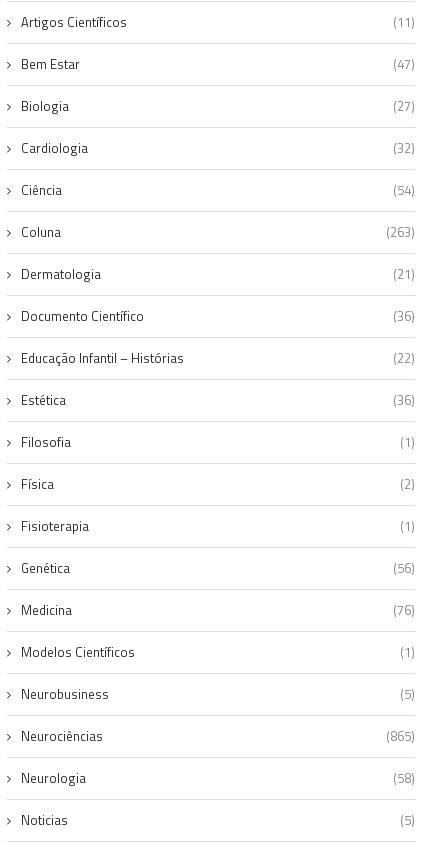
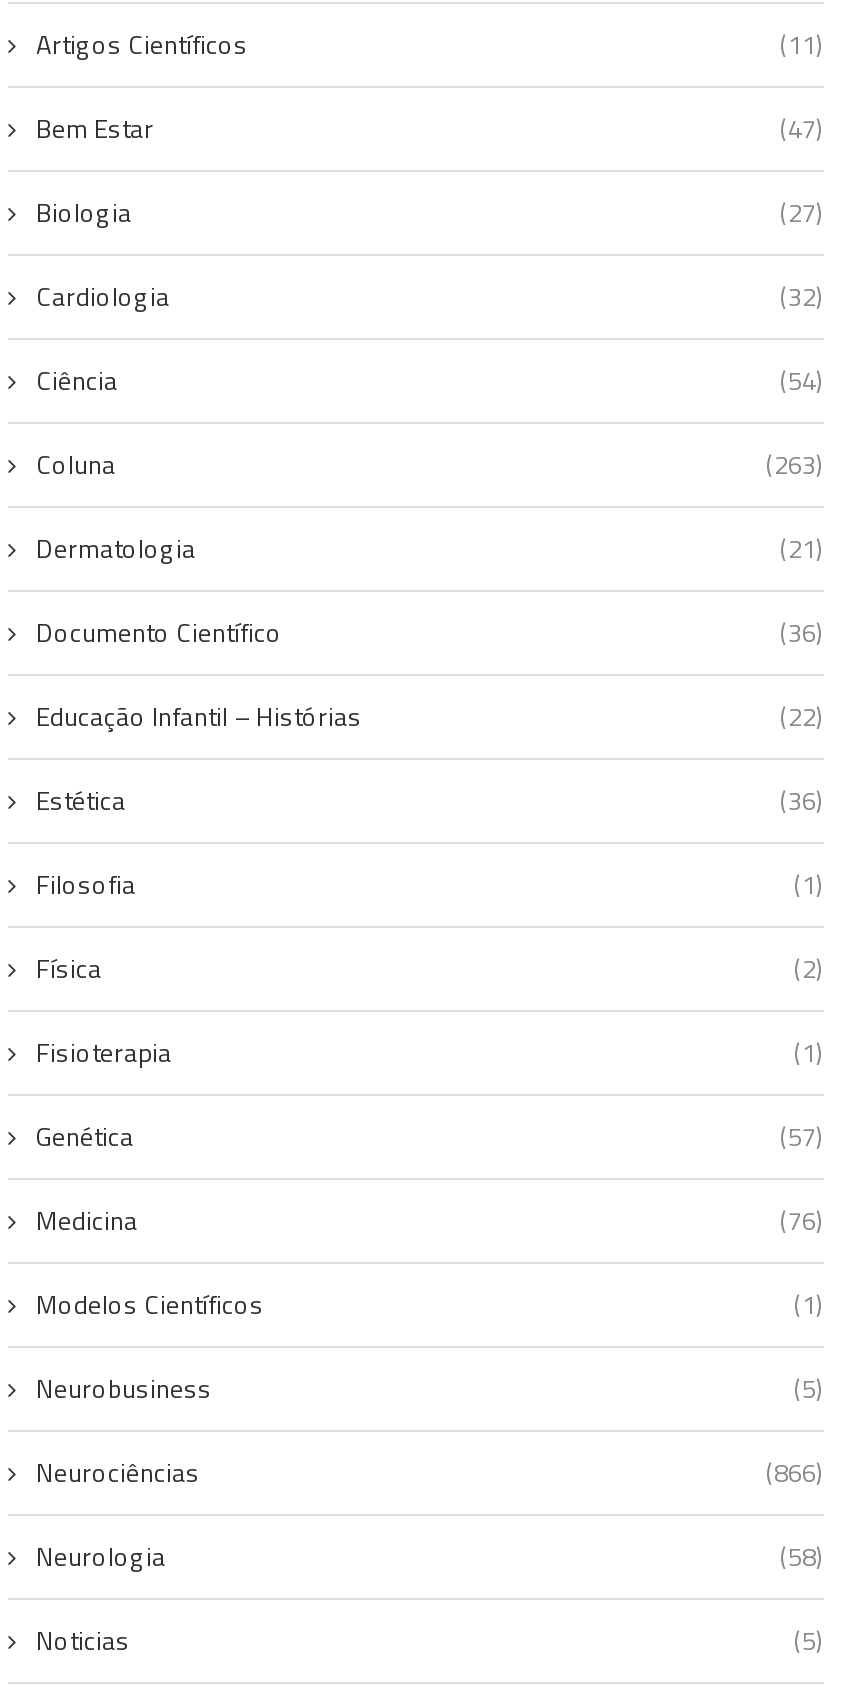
[393,558,415,578] (56) -> [780,1115,824,1155] (57)
[386,726,415,746] (865) -> [766,1451,824,1491] (866)

